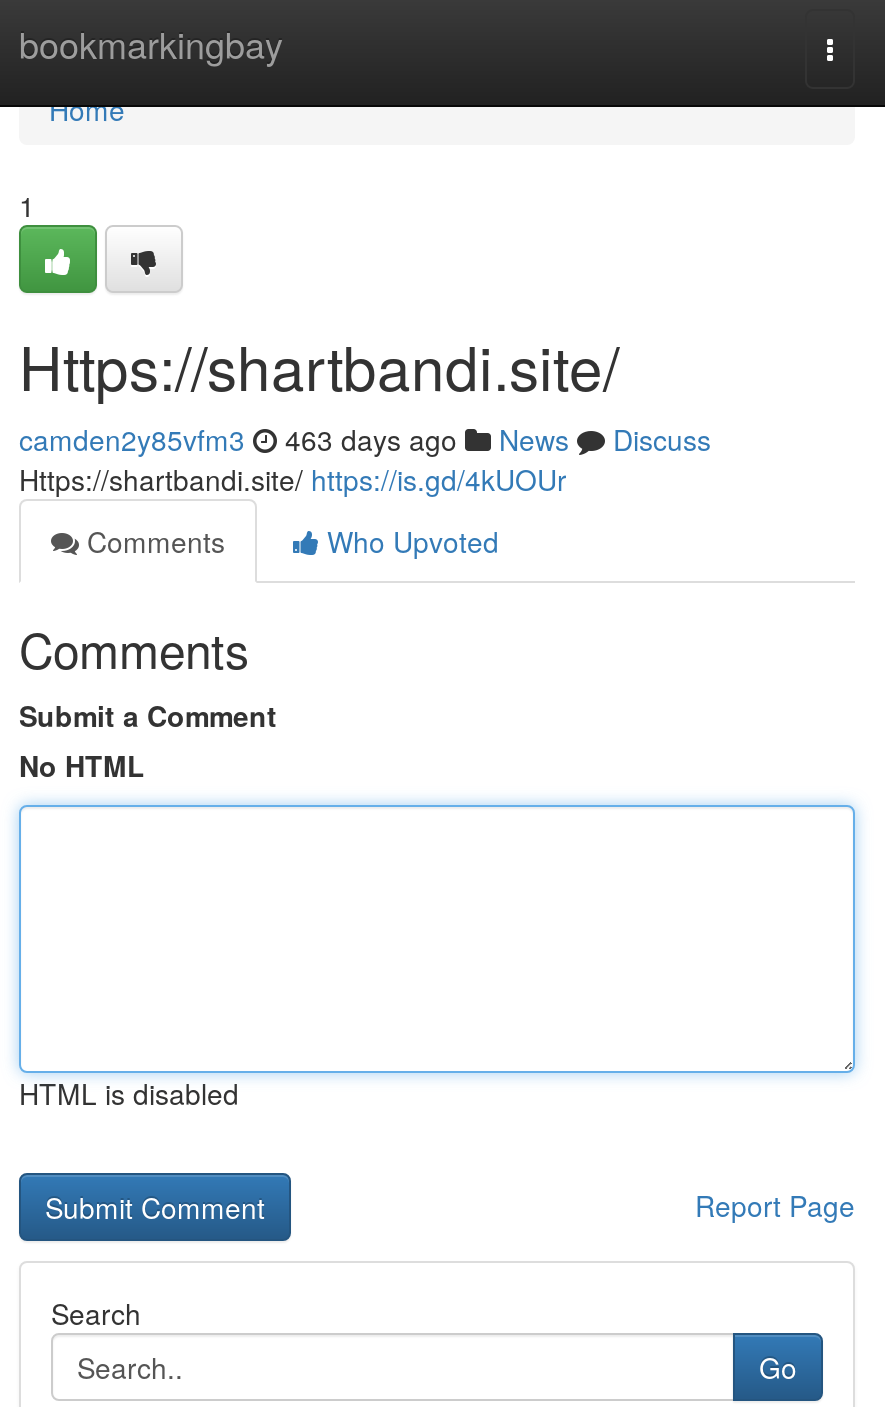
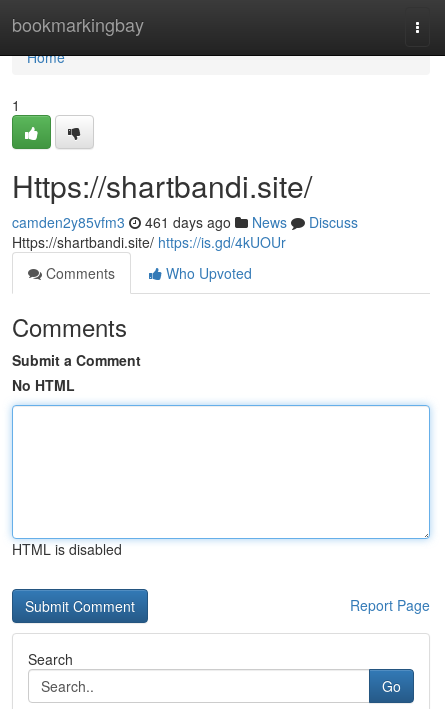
[19,419,711,459] camden2y85vfm3 463 days ago News Discuss -> [12,212,358,232] camden2y85vfm3 461 days ago News Discuss

